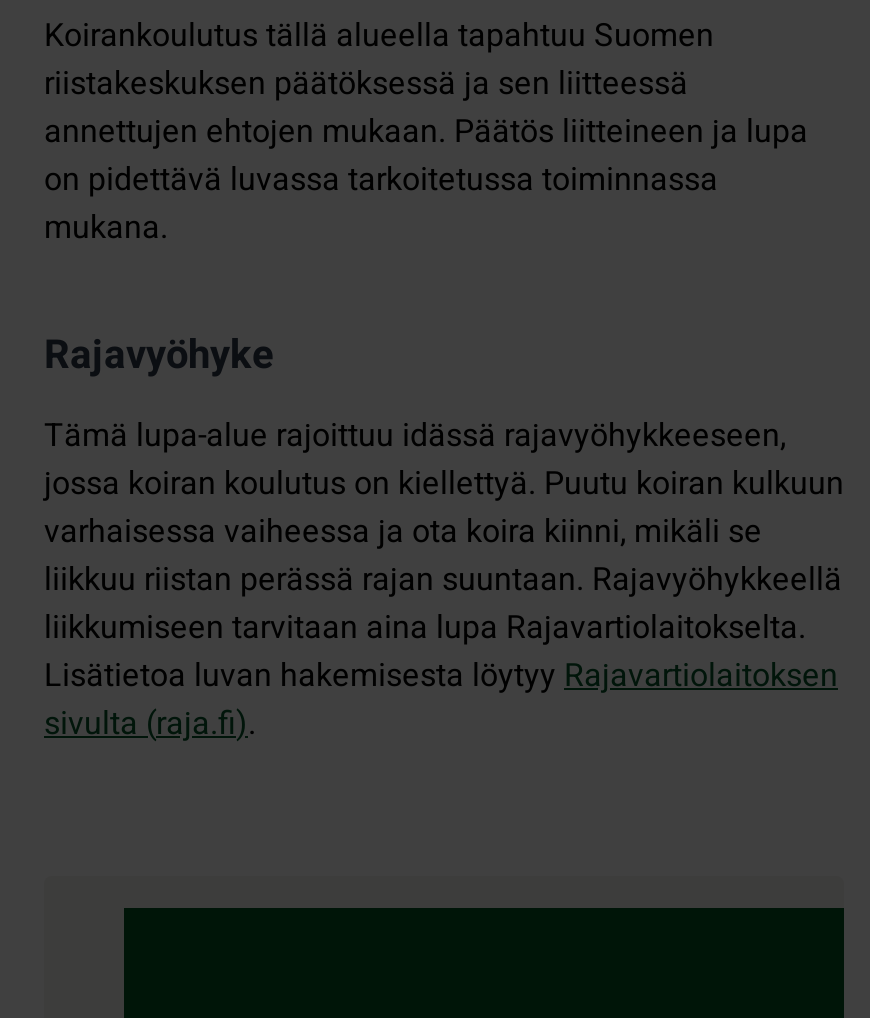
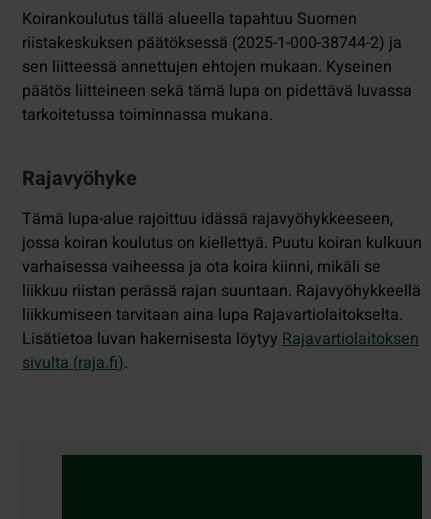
[44,60,808,252] riistakeskuksen päätöksessä ja sen liitteessä | annettujen ehtojen mukaan. Päätös liitteineen ja lupa | on pidettävä luvassa tarkoitetussa toiminnassa | mukana. -> [22,31,412,127] riistakeskuksen päätöksessä (2025-1-000-38744-2) ja | sen liitteessä annettujen ehtojen mukaan. Kyseinen | päätös liitteineen sekä tämä lupa on pidettävä luvassa | tarkoitetussa toiminnassa mukana.

